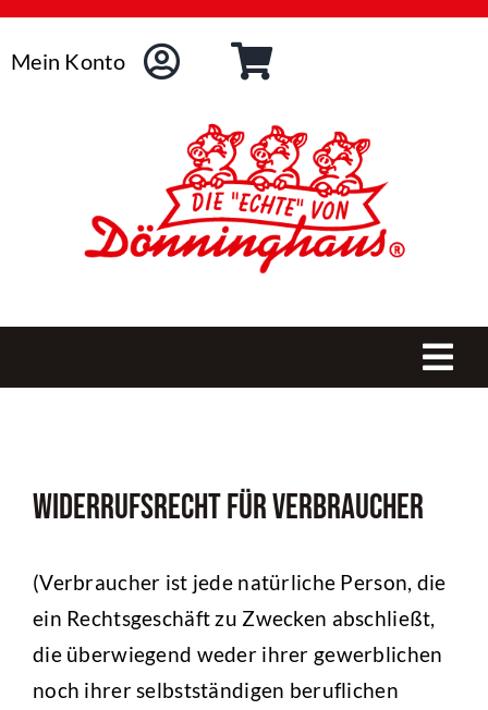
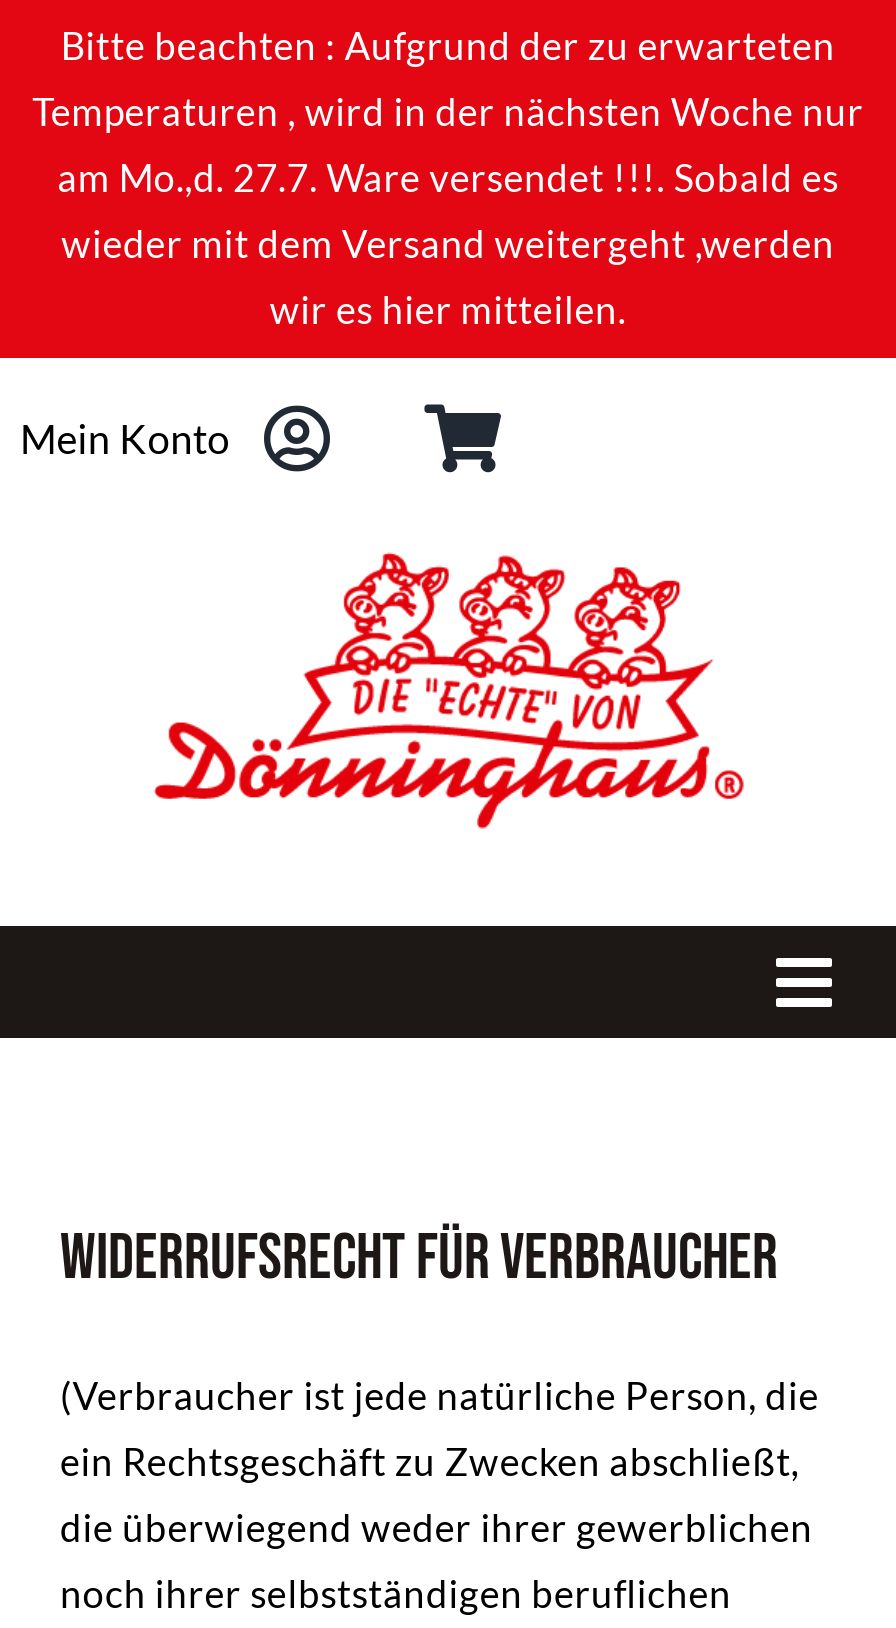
none -> [32,22,864,332] Bitte beachten : Aufgrund der zu erwarteten | Temperaturen , wird in der nächsten Woche nur | am Mo.,d. 27.7. Ware versendet !!!. Sobald es | wieder mit dem Versand weitergeht ,werden | wir es hier mitteilen.

